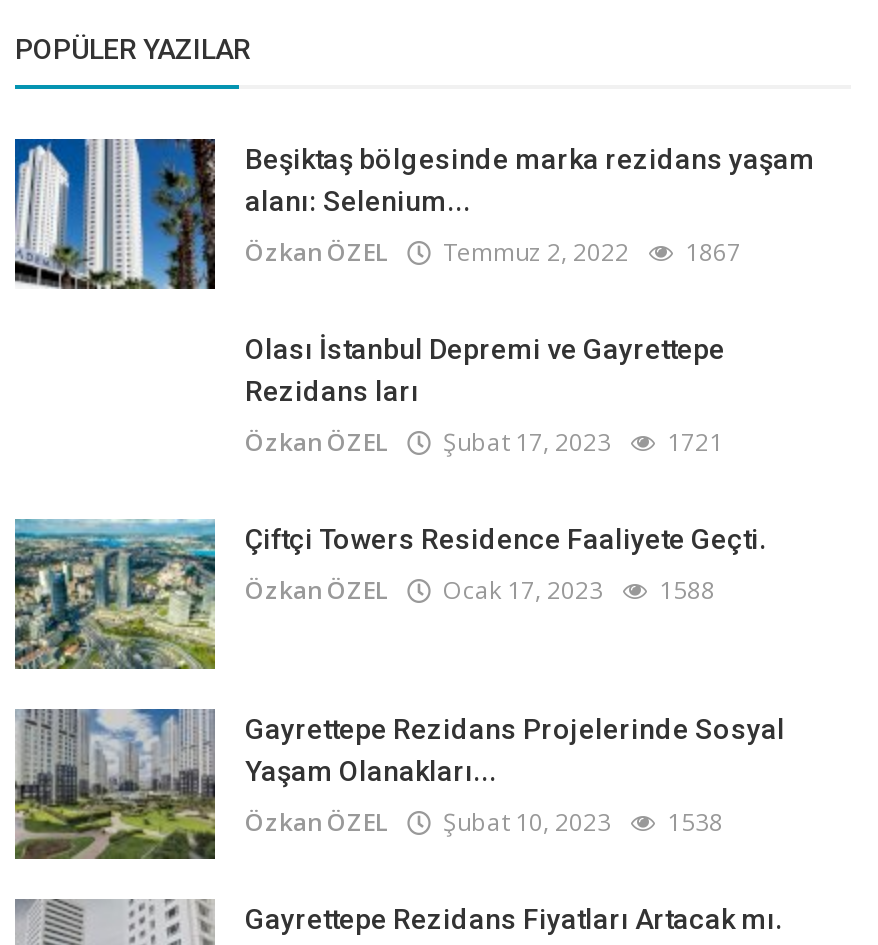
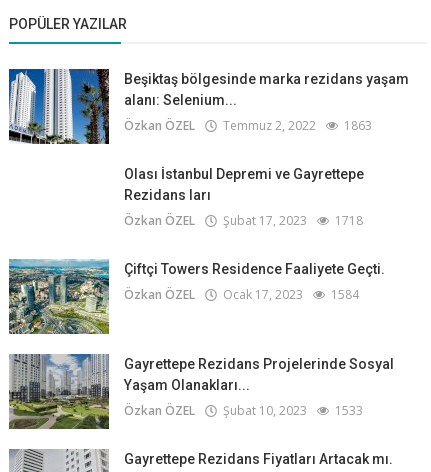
[245,234,741,268] Özkan ÖZEL Temmuz 2, 2022 1867 -> [124,117,372,134] Özkan ÖZEL Temmuz 2, 2022 1863
[245,424,723,458] Özkan ÖZEL Şubat 17, 2023 1721 -> [124,212,363,229] Özkan ÖZEL Şubat 17, 2023 1718
[245,572,715,606] Özkan ÖZEL Ocak 17, 2023 1588 -> [124,286,359,303] Özkan ÖZEL Ocak 17, 2023 1584
[245,804,723,838] Özkan ÖZEL Şubat 10, 2023 1538 -> [124,402,363,419] Özkan ÖZEL Şubat 10, 2023 1533

